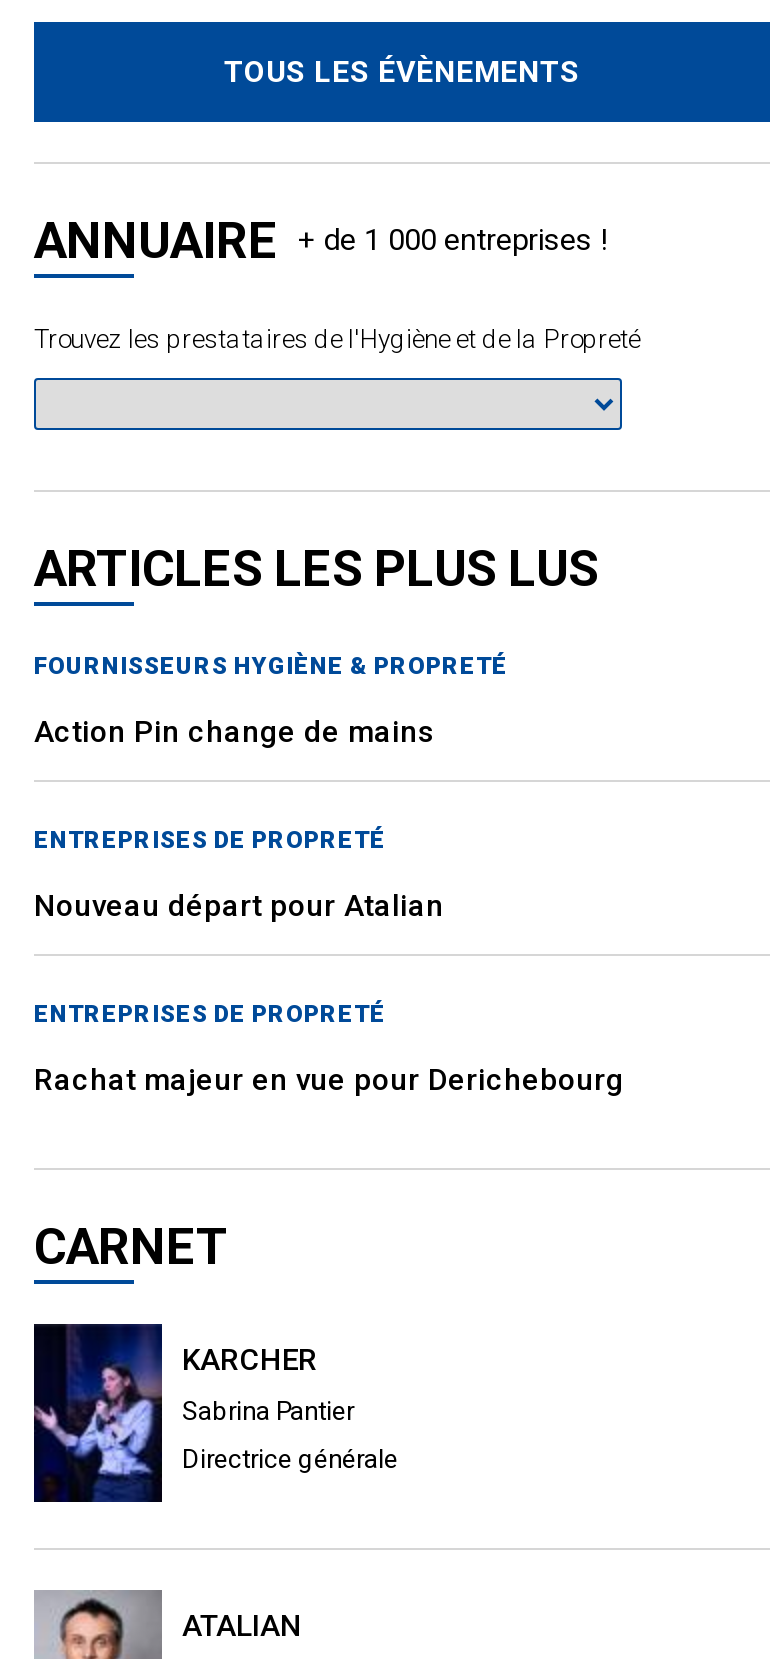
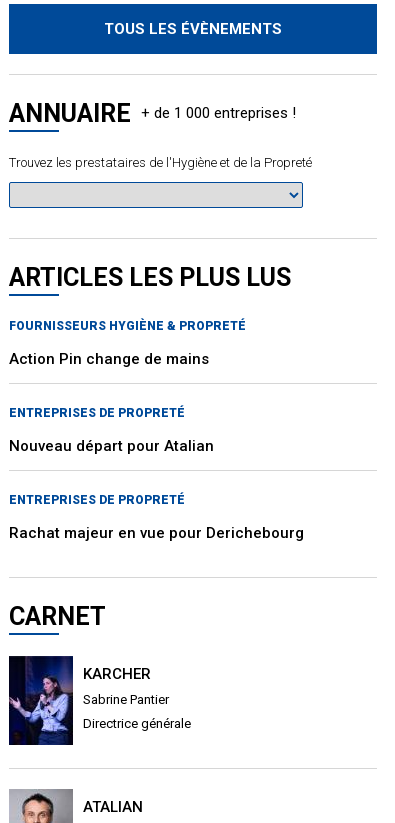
[182,1396,354,1426] Sabrina Pantier -> [83,692,169,707] Sabrine Pantier

